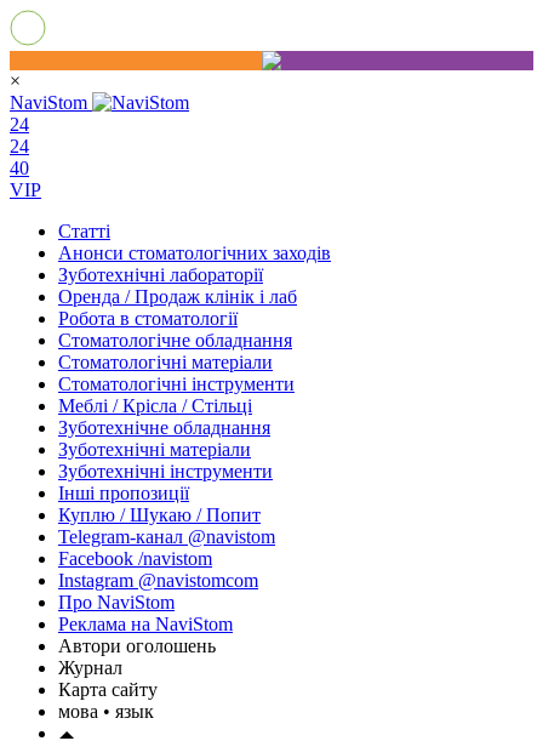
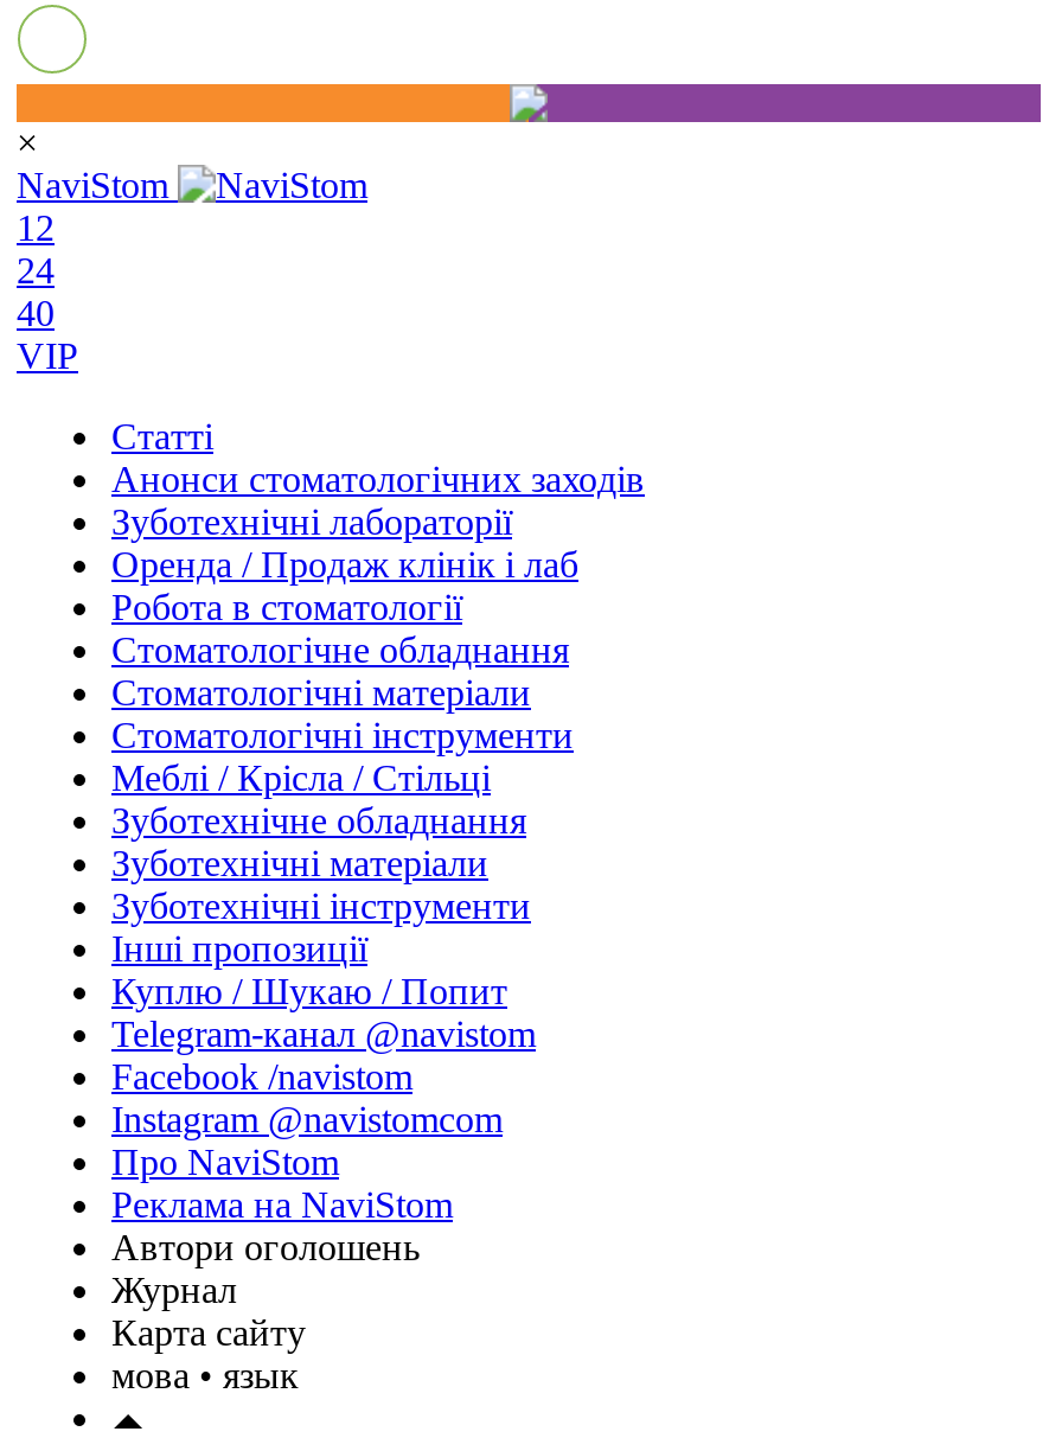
[10,114,29,135] 24 -> [17,207,55,248] 12

